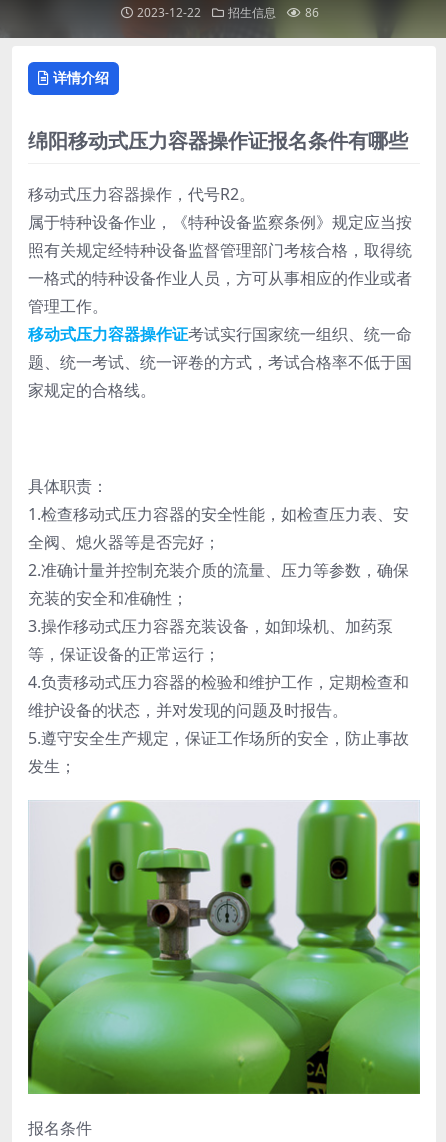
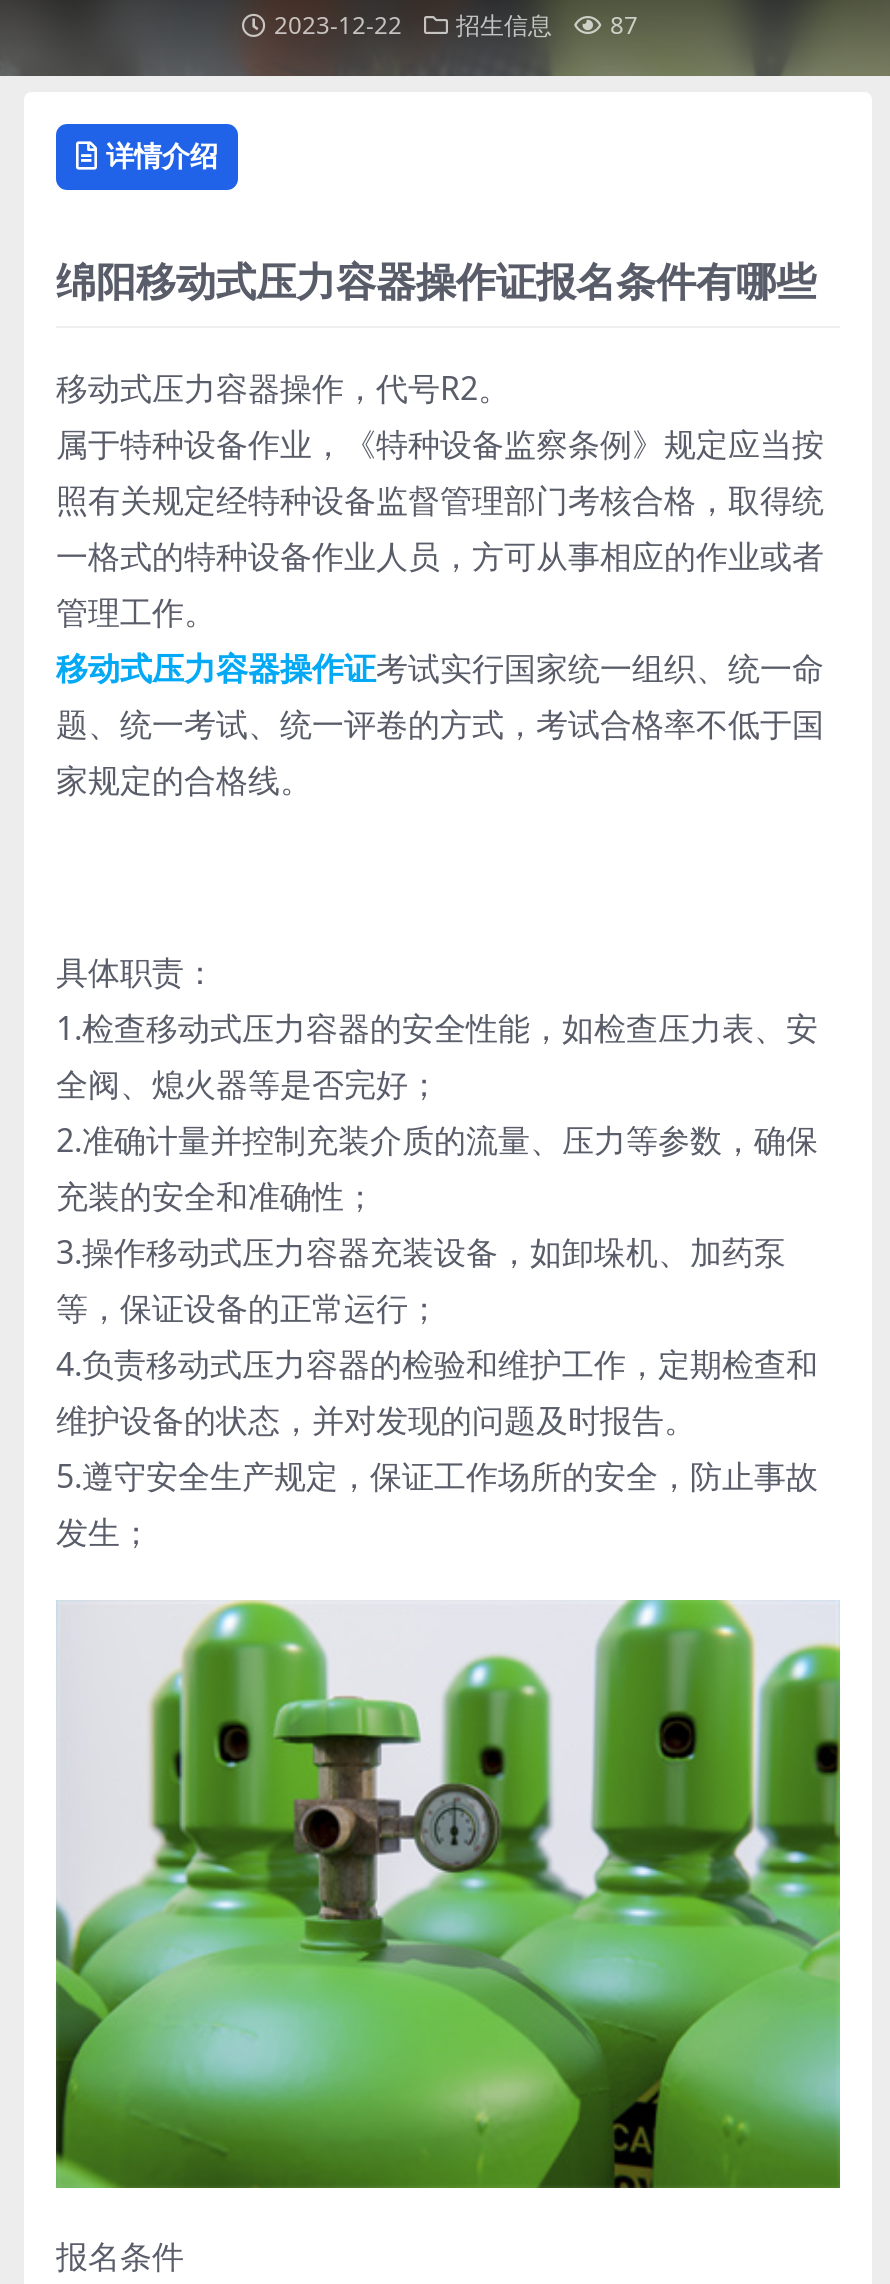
[137,4,319,21] 2023-12-22 招生信息 86 -> [274,8,638,42] 2023-12-22 招生信息 87

